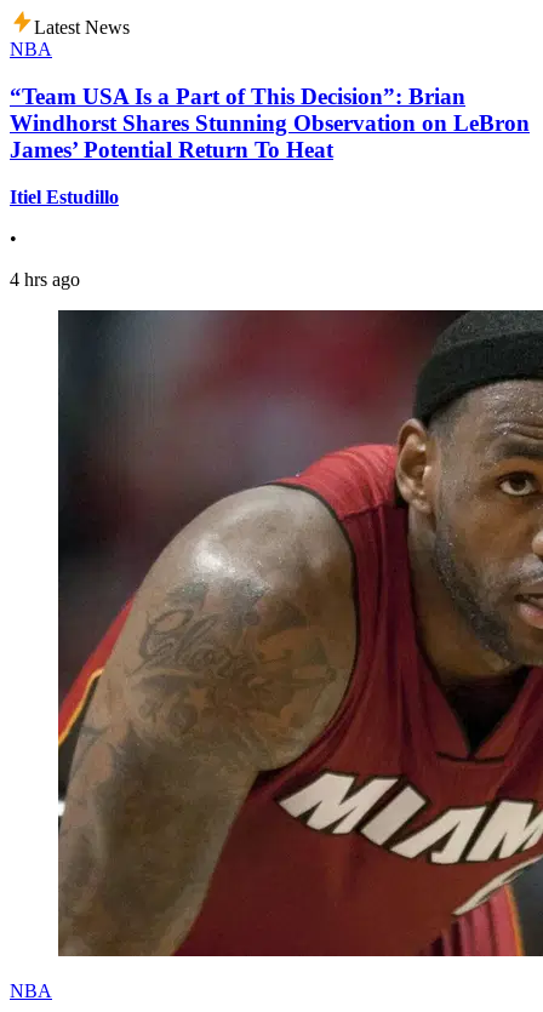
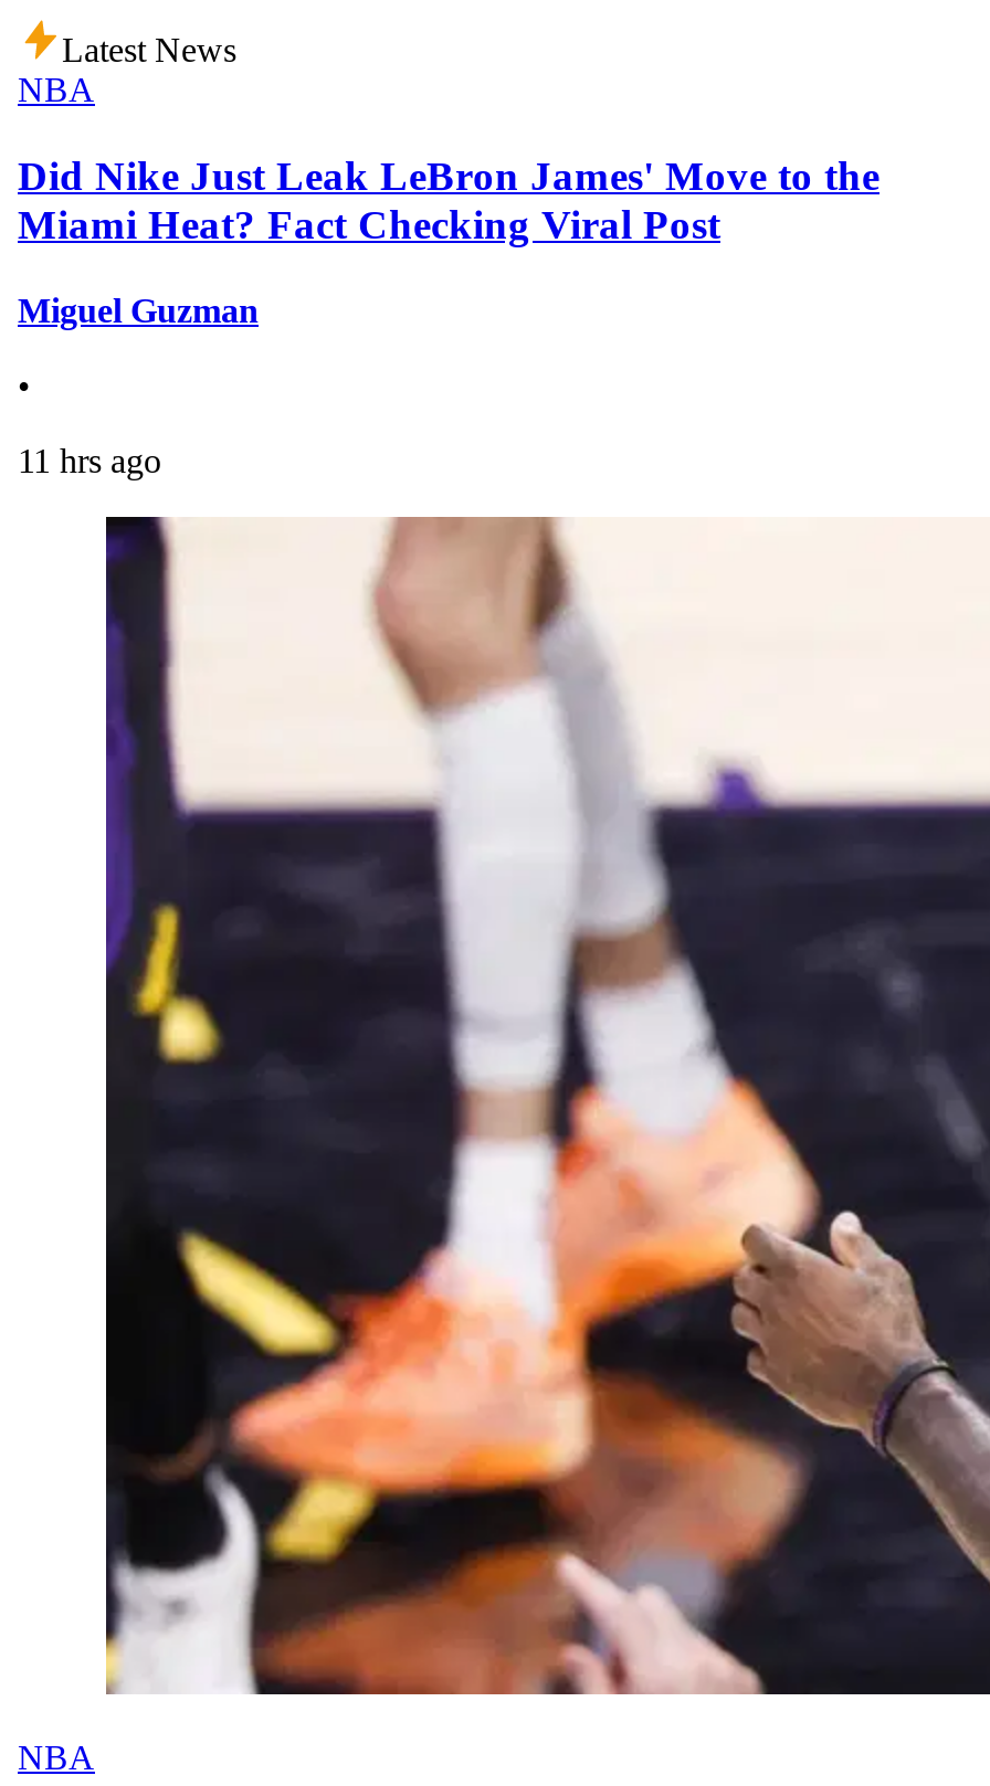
[10,84,530,162] “Team USA Is a Part of This Decision”: Brian | Windhorst Shares Stunning Observation on LeBron | James’ Potential Return To Heat -> [18,152,880,247] Did Nike Just Leak LeBron James' Move to the | Miami Heat? Fact Checking Viral Post
[10,186,119,207] Itiel Estudillo -> [18,291,259,329] Miguel Guzman
[10,269,80,289] 4 hrs ago -> [18,441,161,479] 11 hrs ago
[57,309,539,957] [image] -> [104,517,983,1697] [image]

